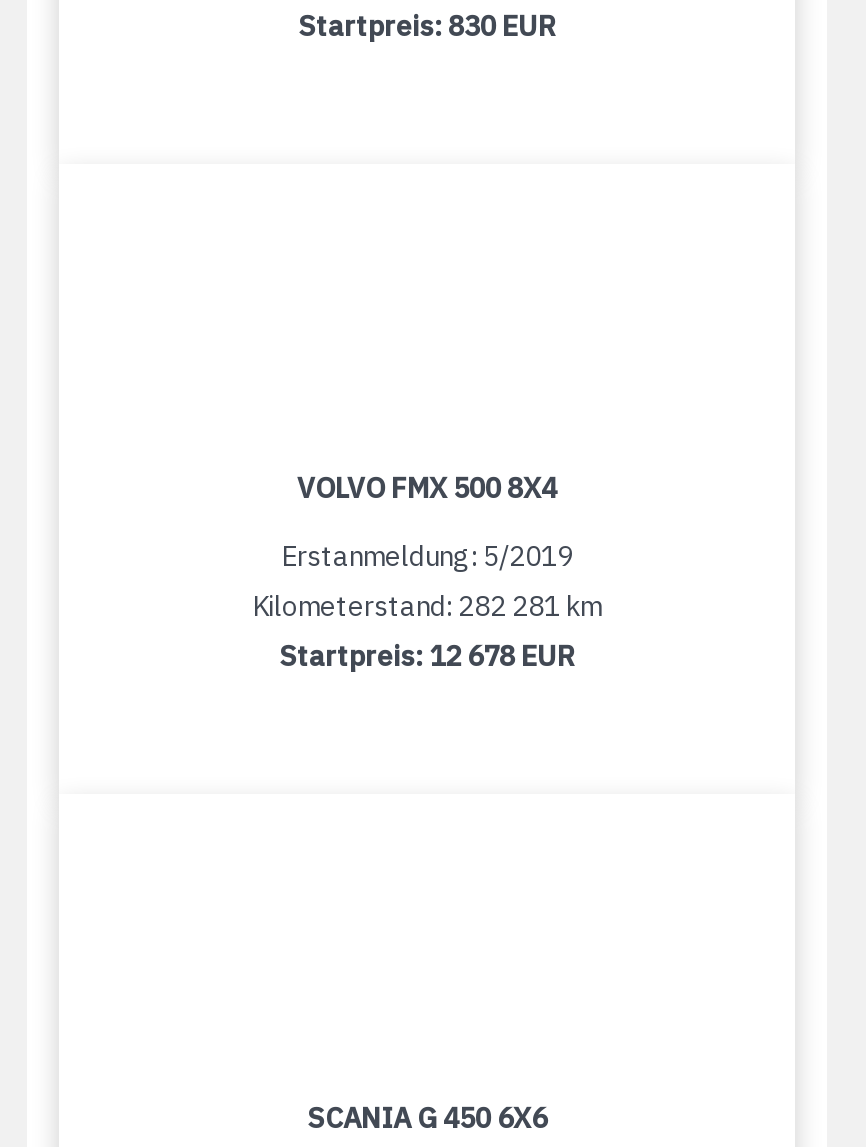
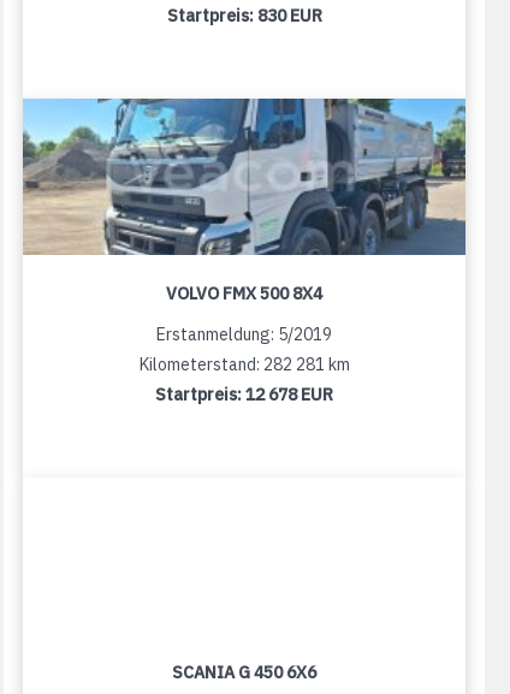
none -> [22,97,467,256] [image]

